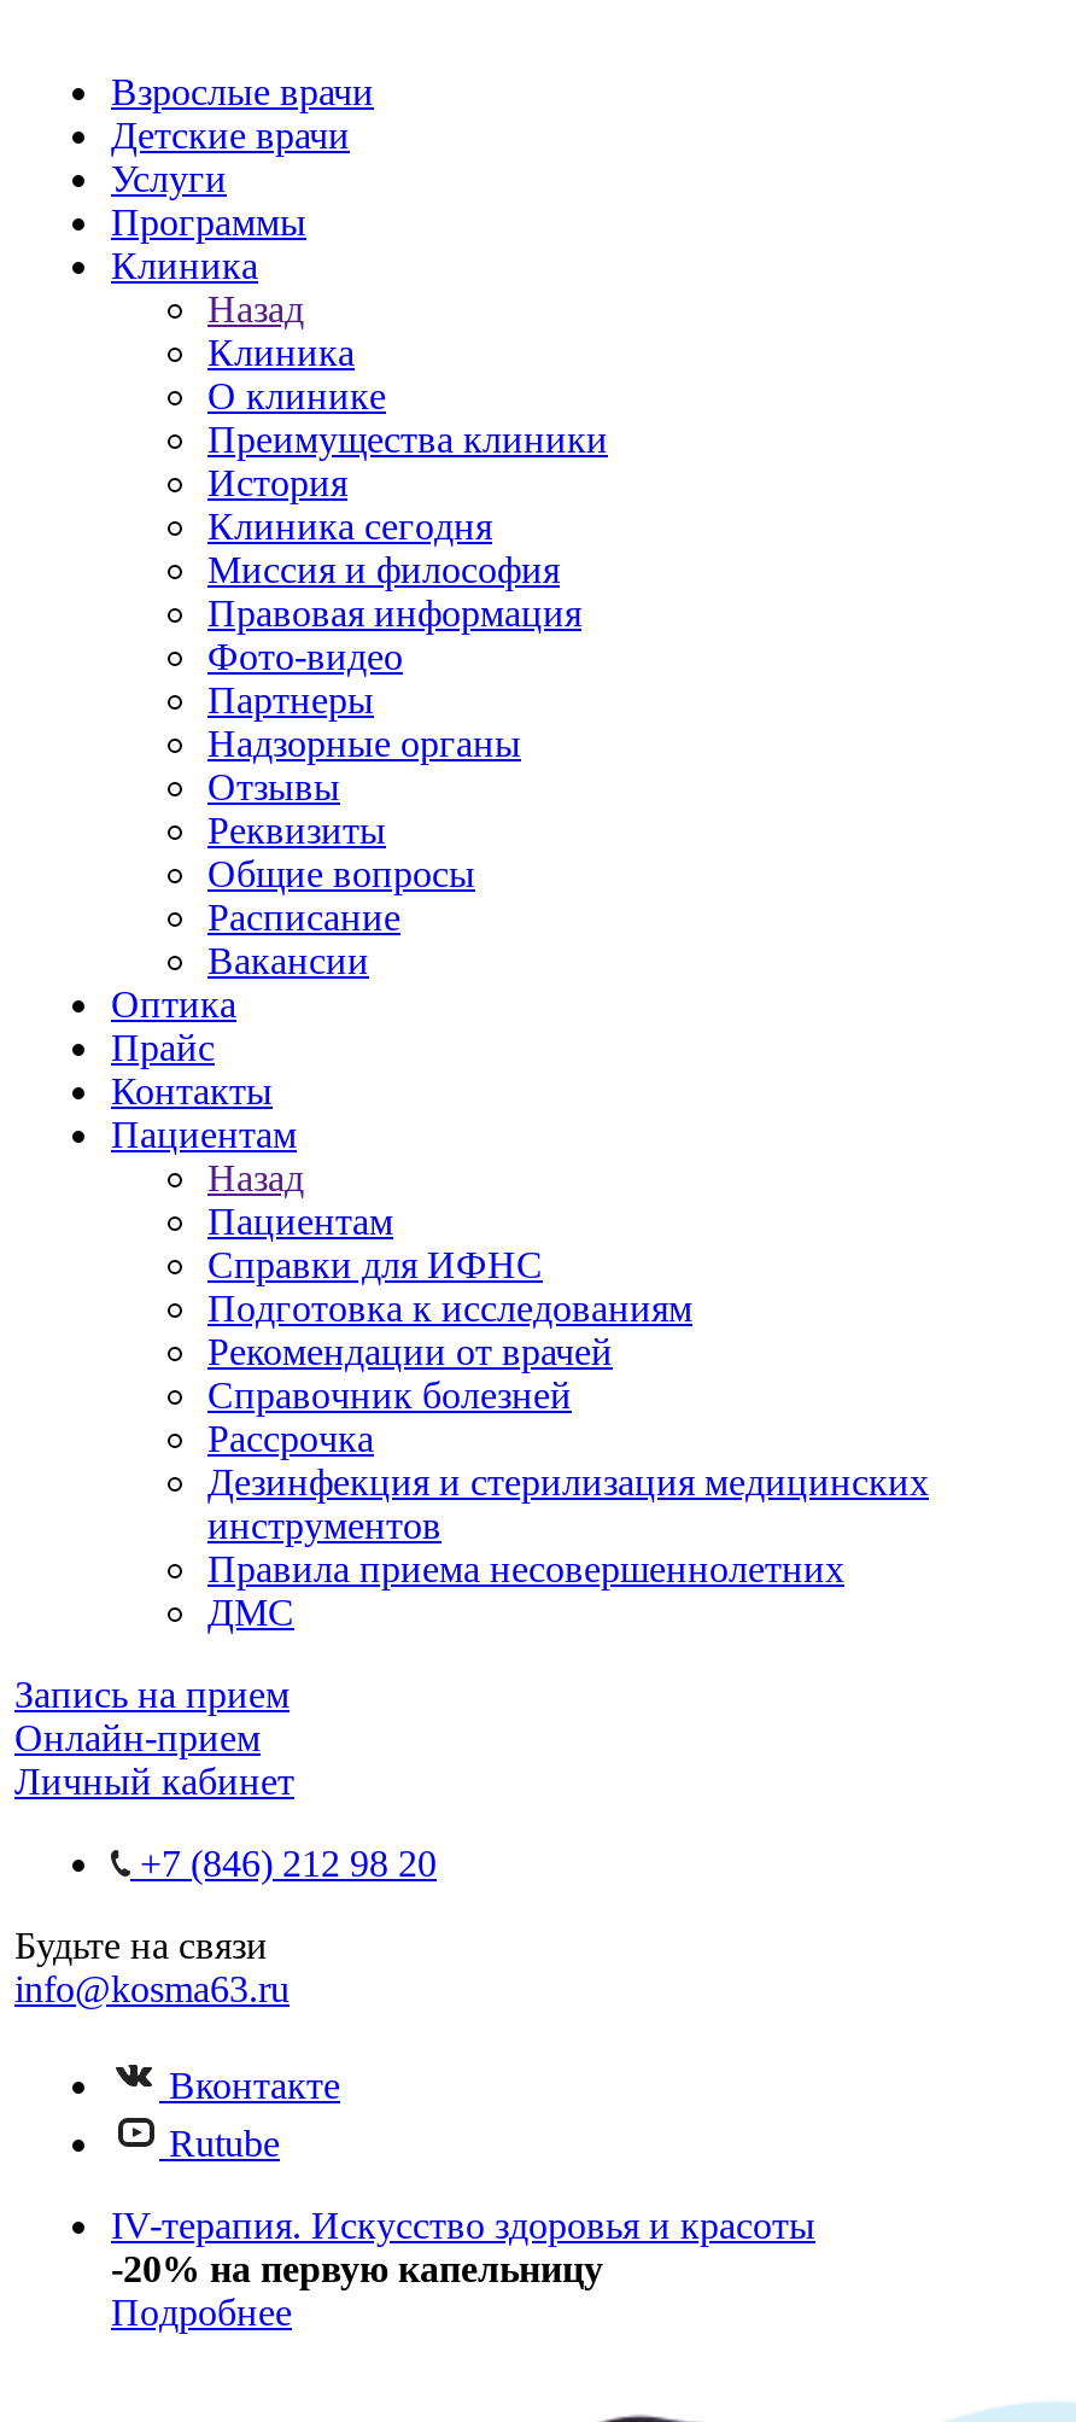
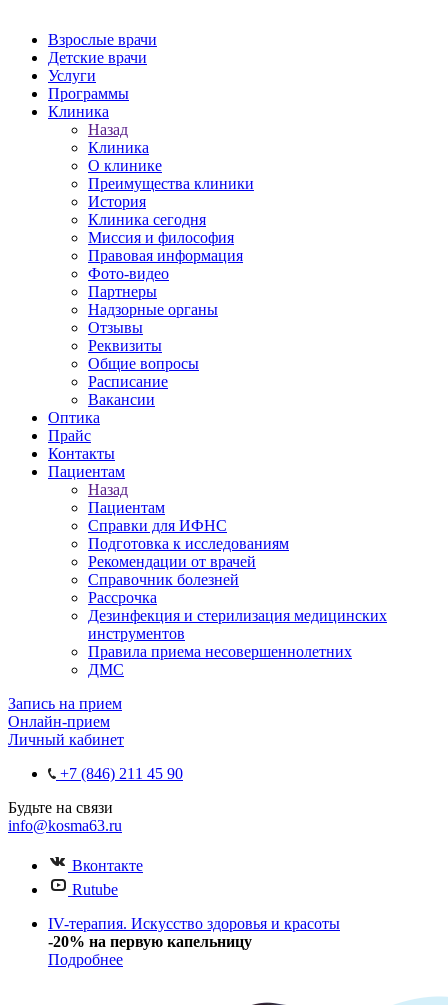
[140,1843,437,1884] +7 (846) 212 98 20 -> [60,765,183,782] +7 (846) 211 45 90

